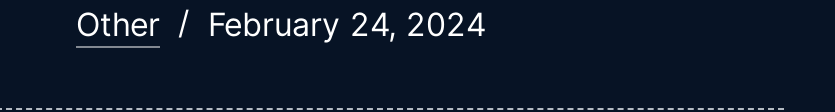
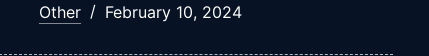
[76,4,486,44] Other February 24, 2024 -> [39,2,242,22] Other February 10, 2024

